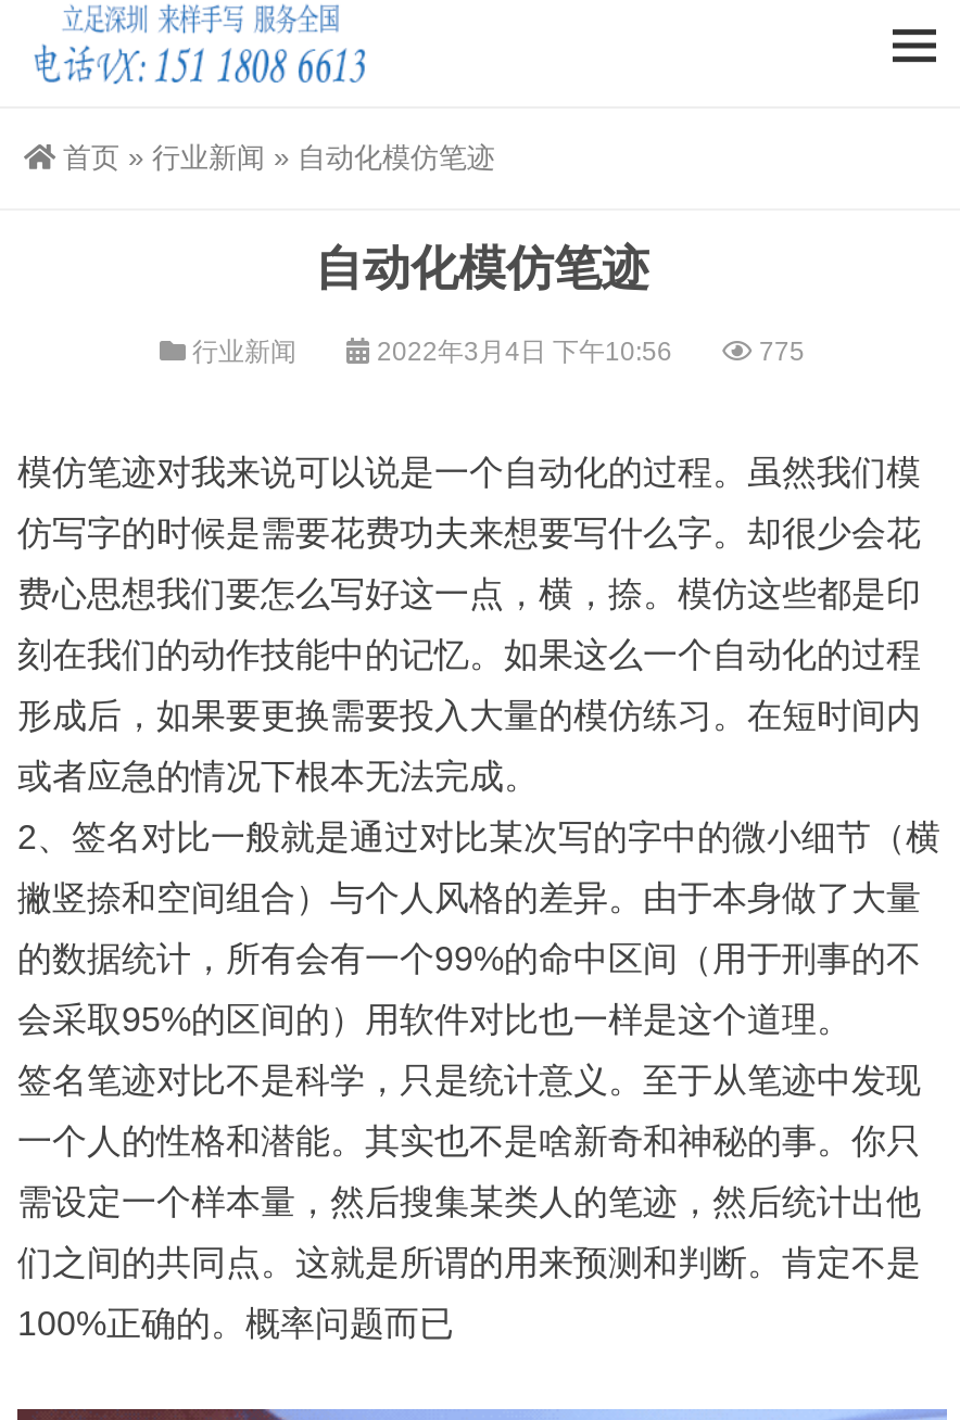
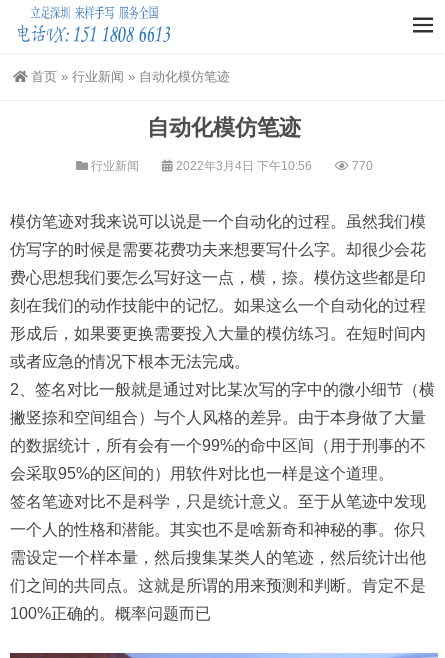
[753,337,805,367] 775 -> [348,159,372,173] 770

